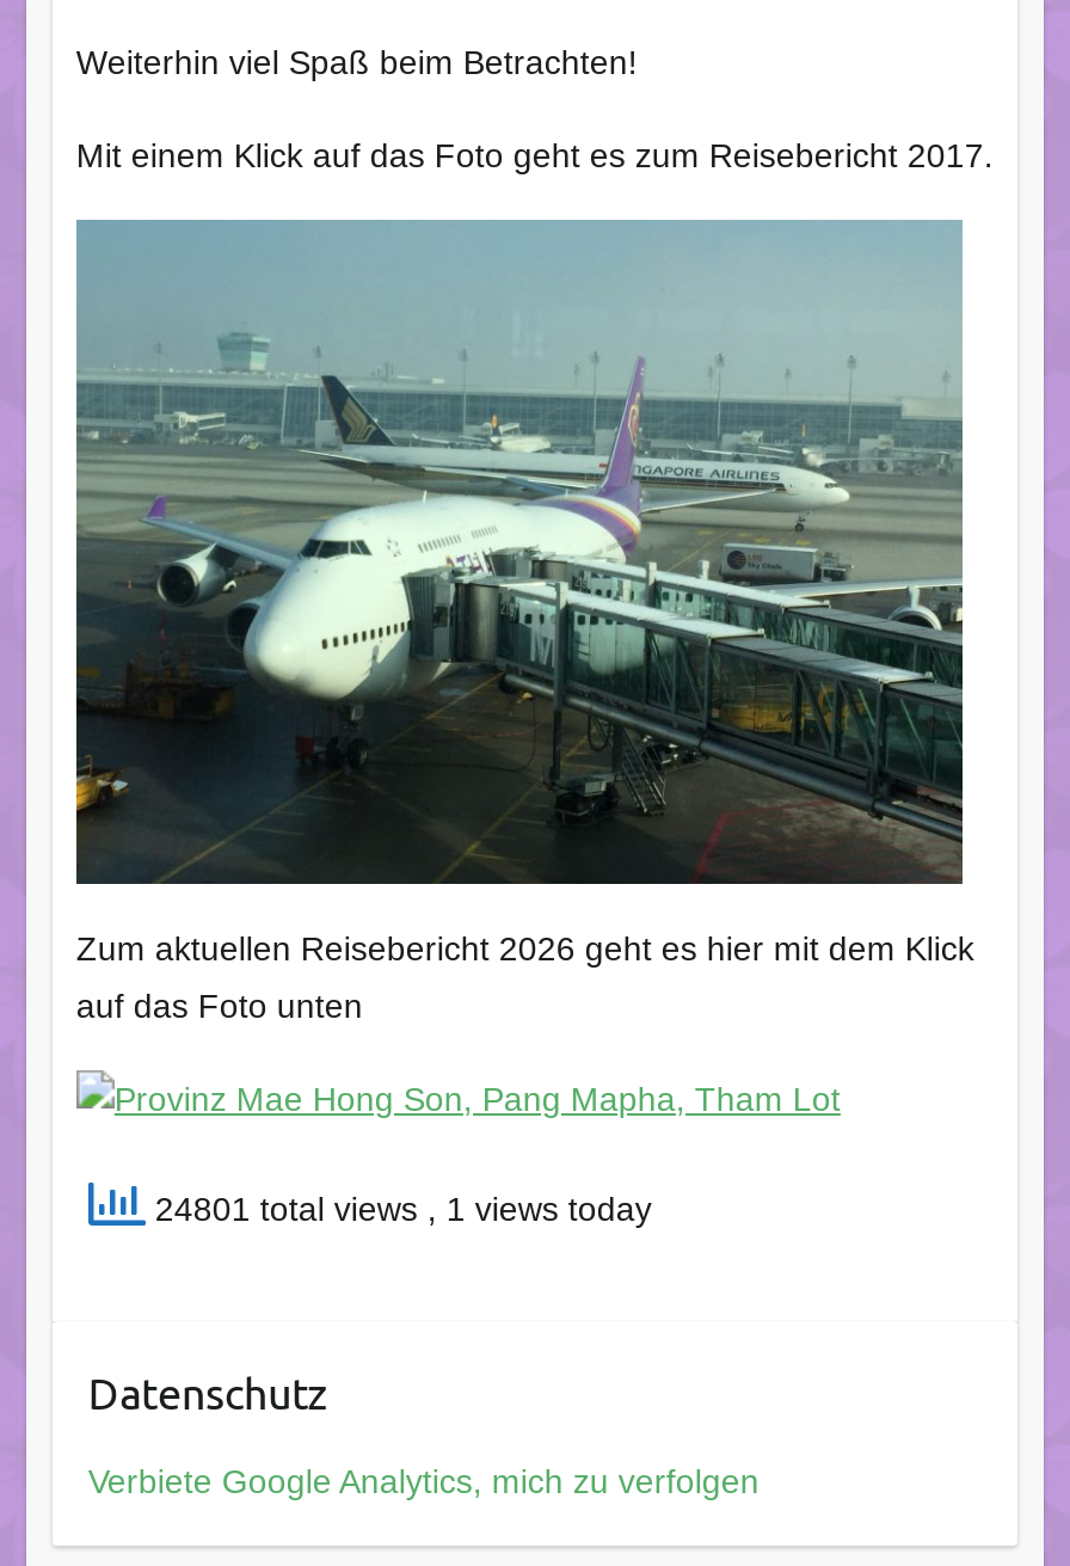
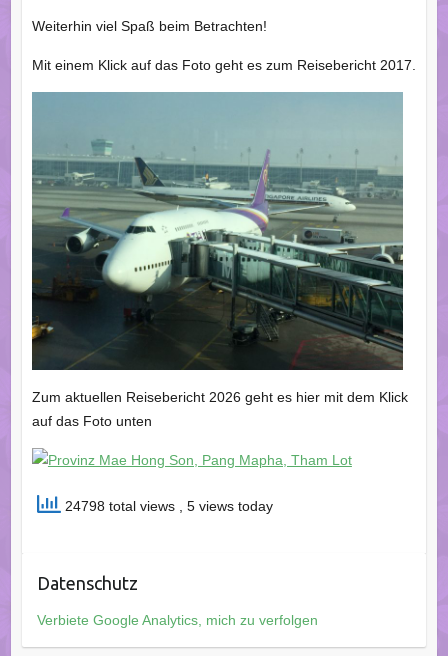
[145,1191,652,1229] 24801 total views, 1 views today -> [61,499,273,515] 24798 total views, 5 views today

